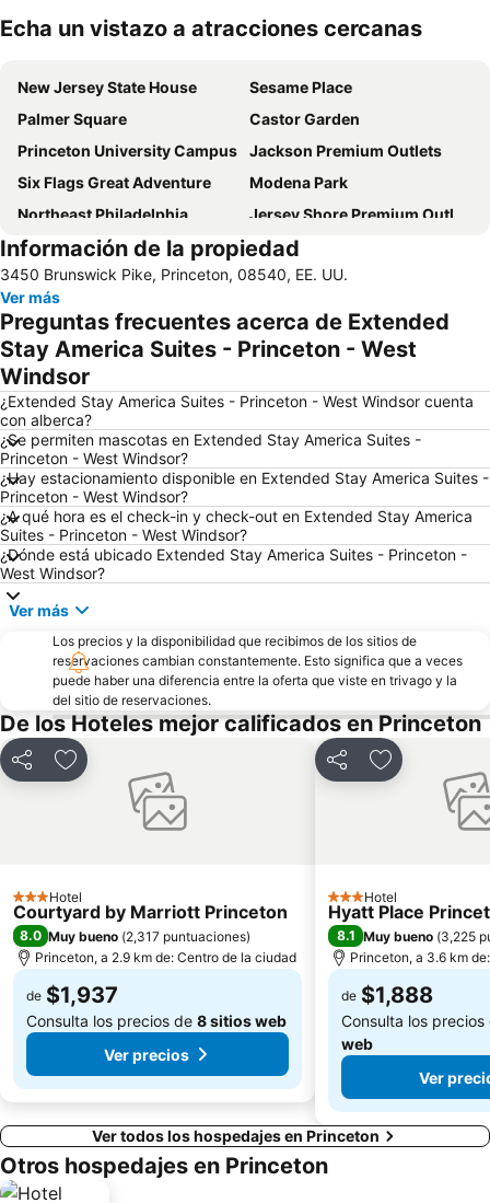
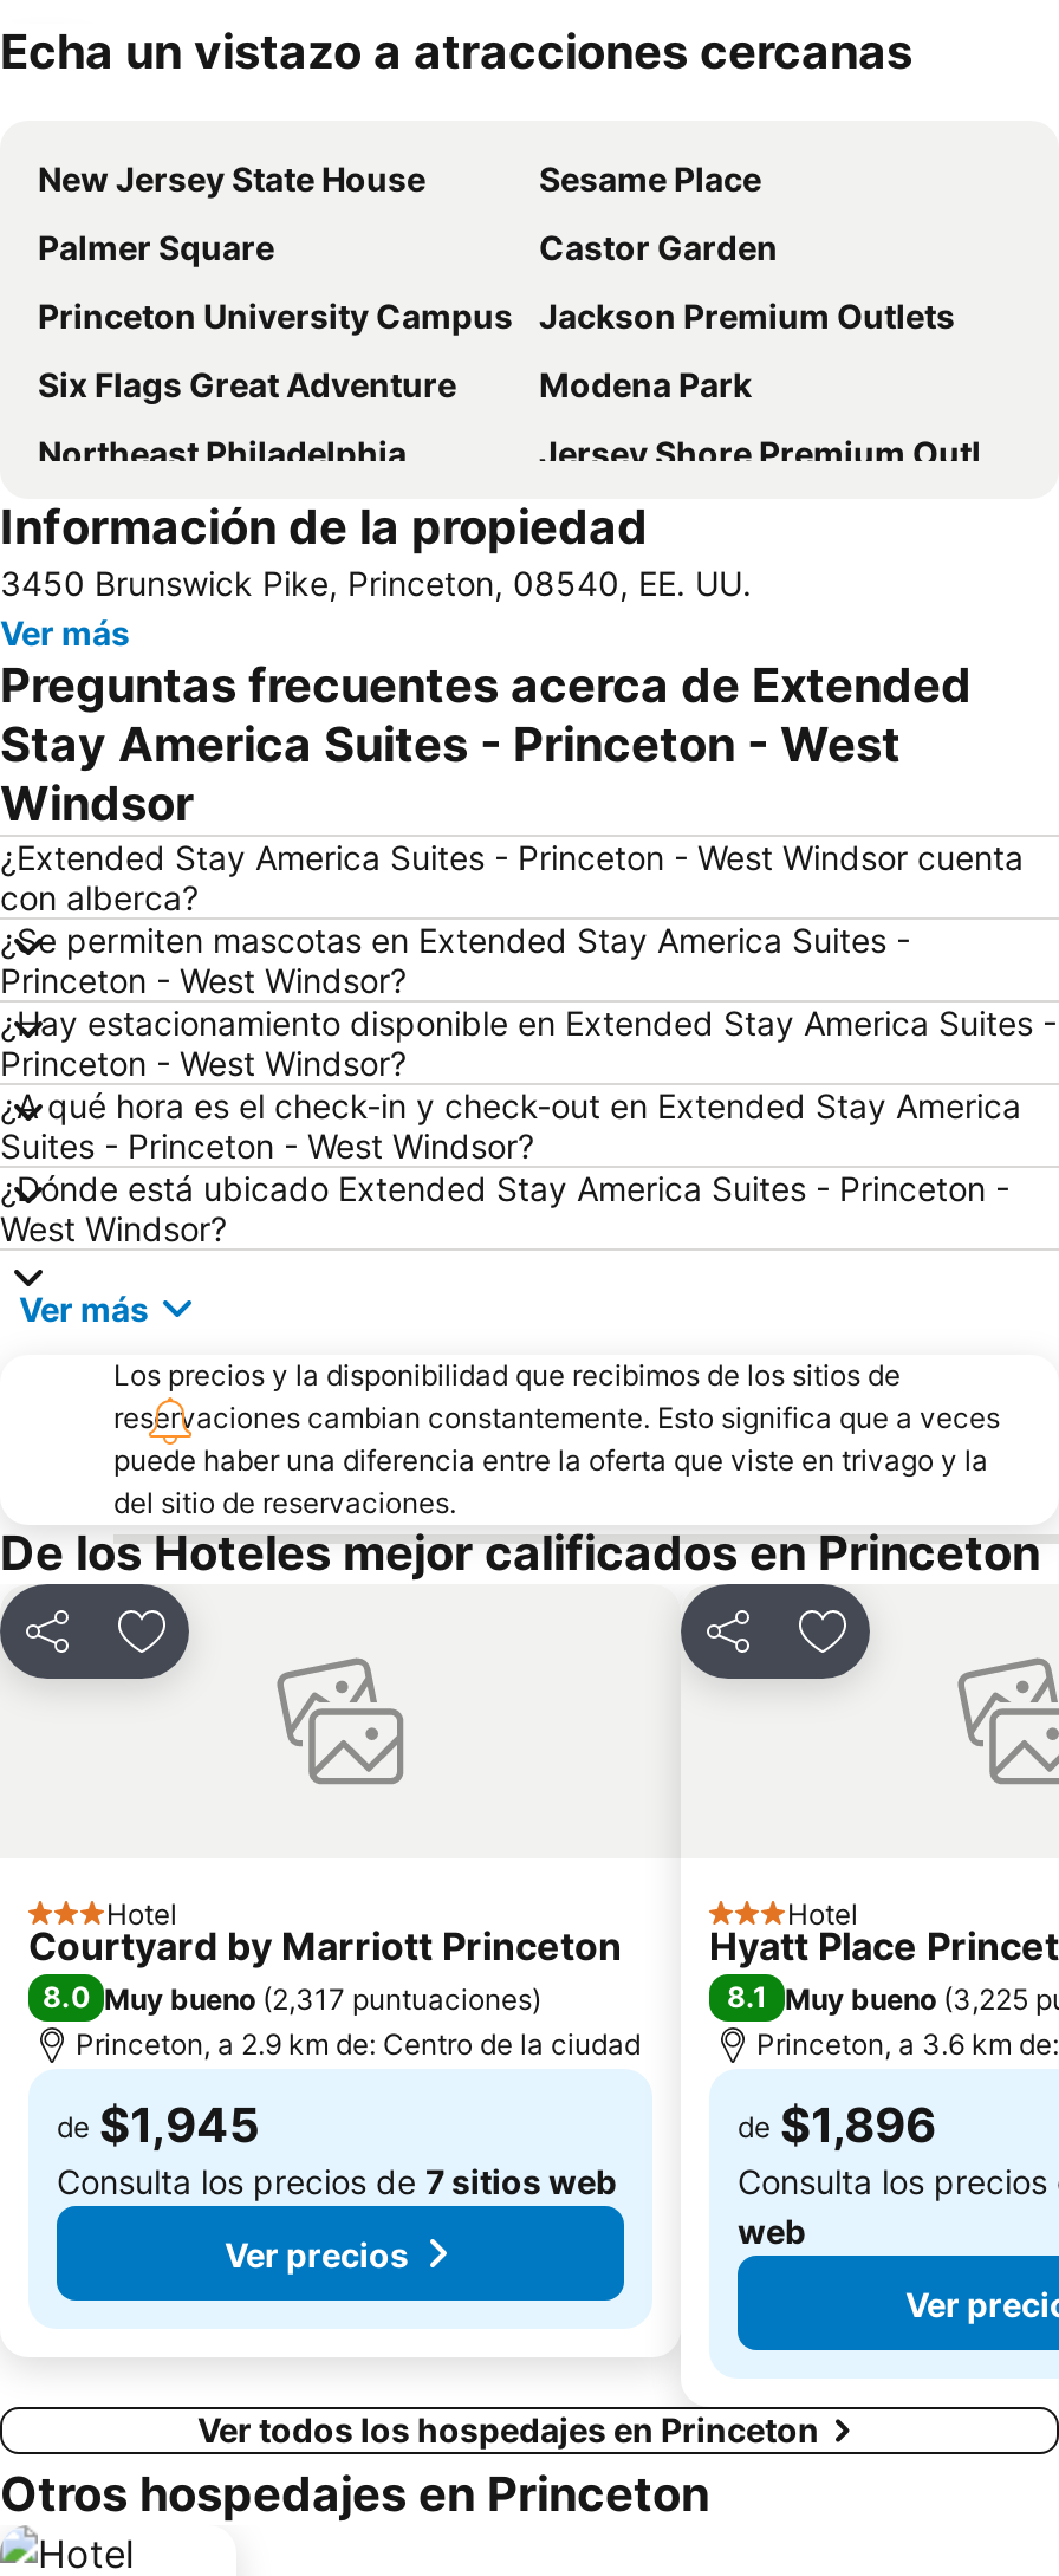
[26,982,118,1009] de $1,937 -> [57,2098,260,2155] de $1,945
[341,982,433,1009] de $1,888 -> [738,2098,936,2155] de $1,896
[26,1012,287,1031] Consulta los precios de 8 sitios web -> [57,2162,617,2202] Consulta los precios de 7 sitios web

